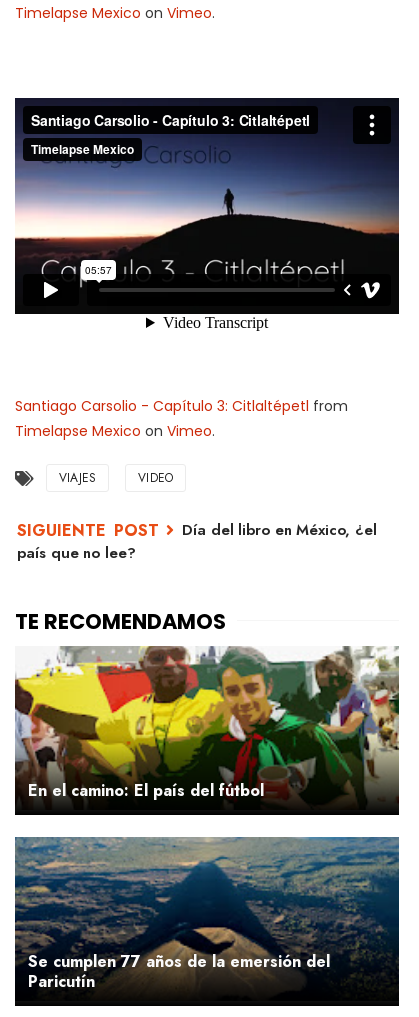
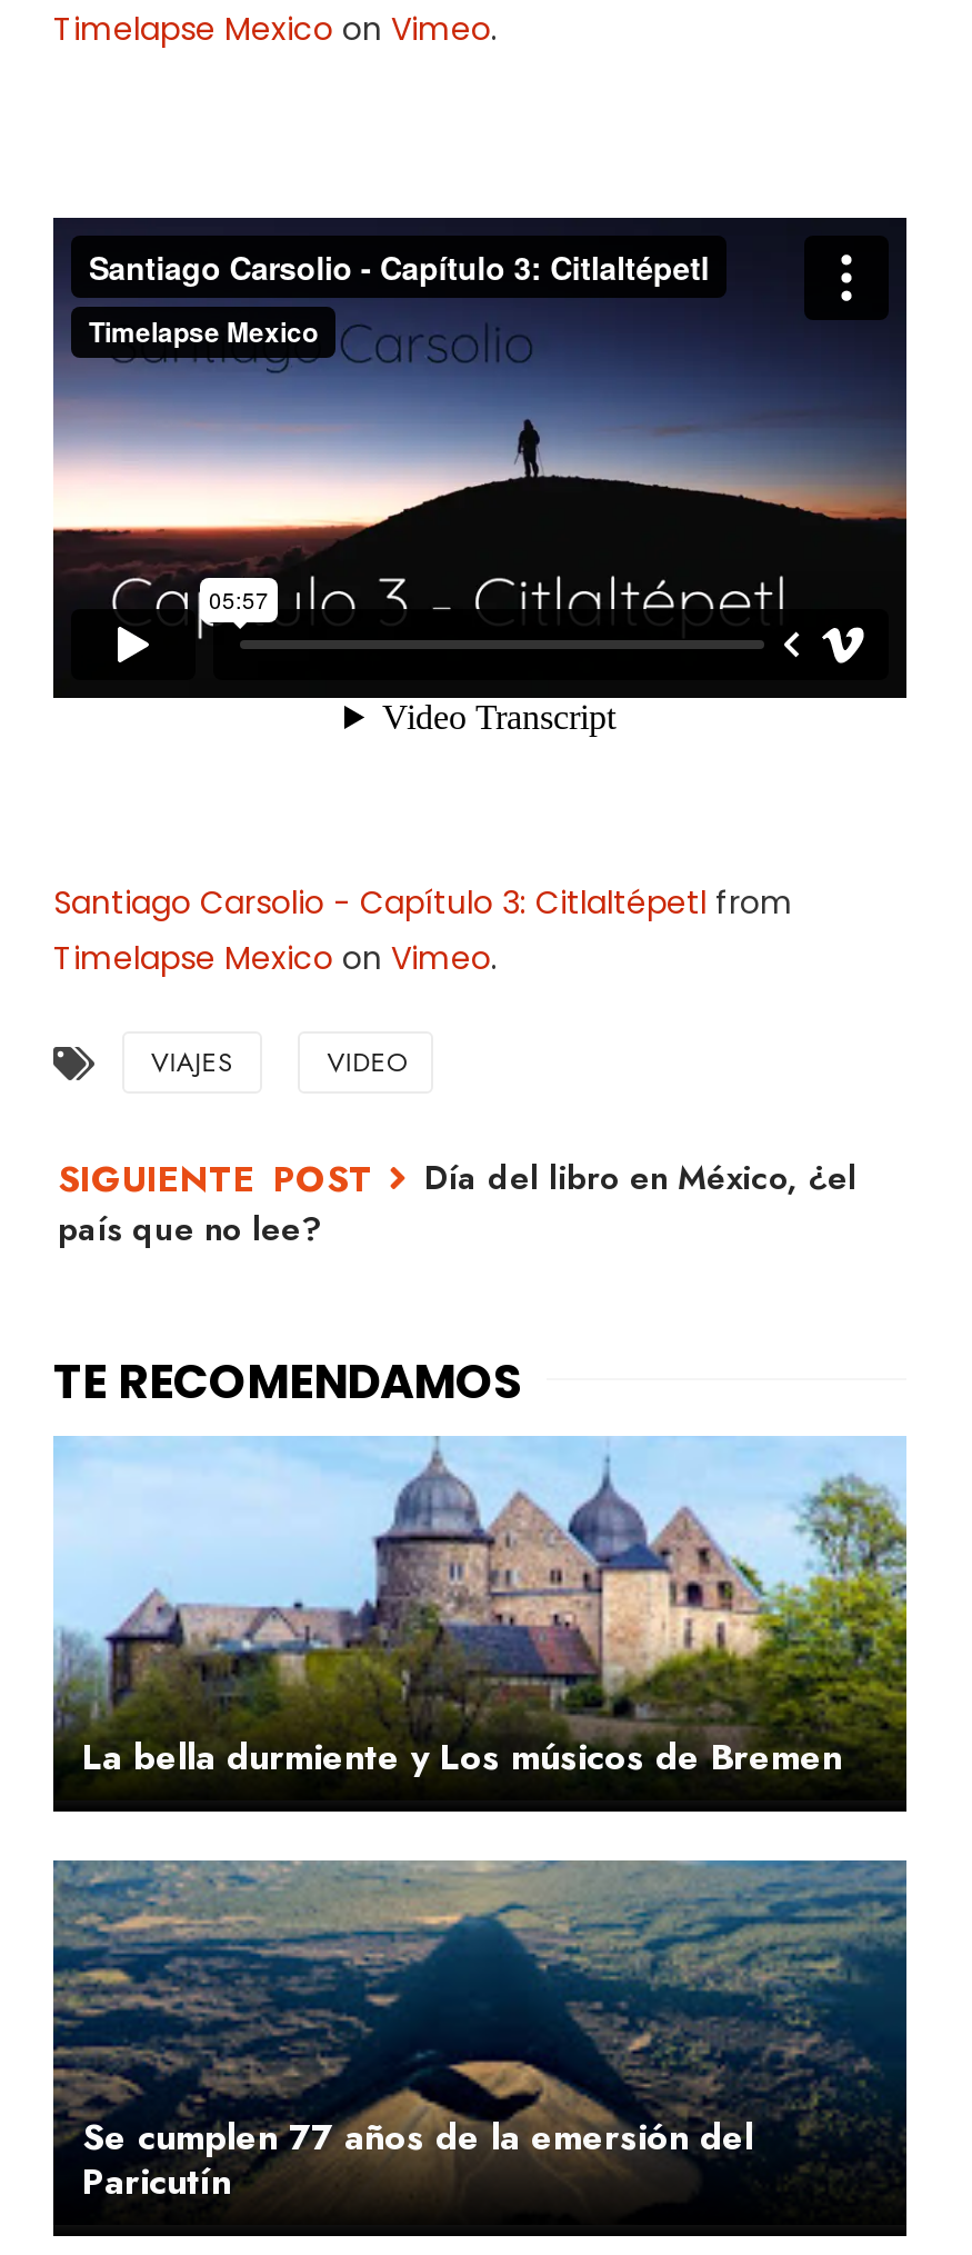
[14,645,400,802] [image] | En el camino: El país del fútbol -> [53,1436,909,1783] [image] | La bella durmiente y Los músicos de Bremen

